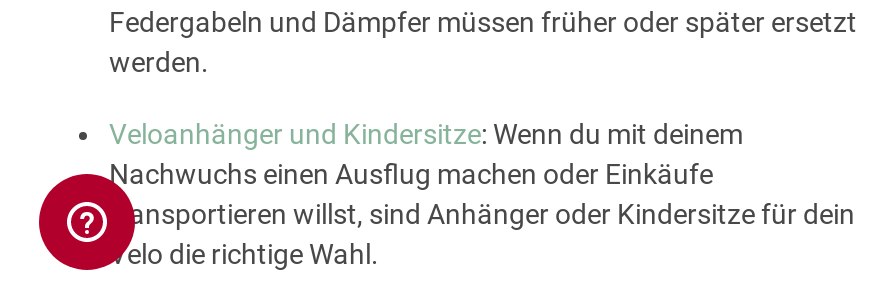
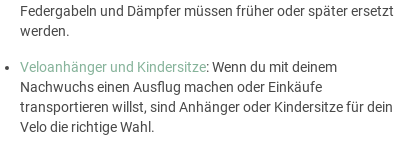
[37,172,103,272] [image] -> none

